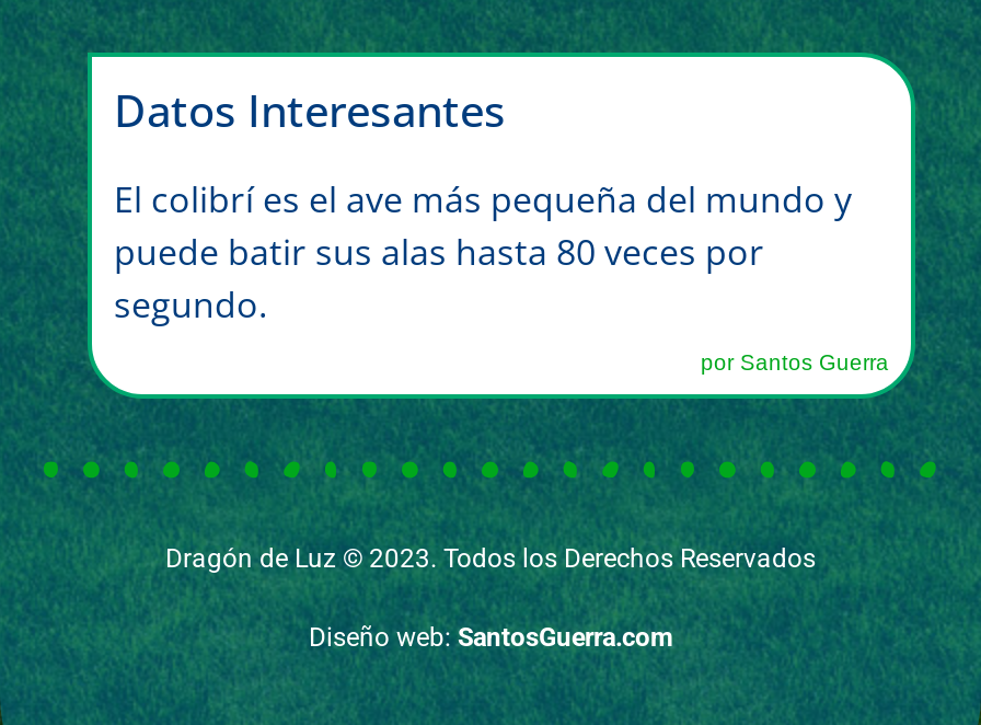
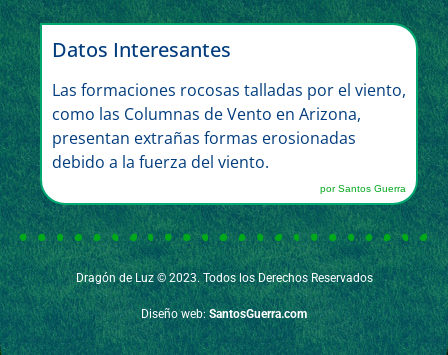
[114,174,852,327] El colibrí es el ave más pequeña del mundo y | puede batir sus alas hasta 80 veces por | segundo. -> [52,79,406,173] Las formaciones rocosas talladas por el viento, | como las Columnas de Vento en Arizona, | presentan extrañas formas erosionadas | debido a la fuerza del viento.

